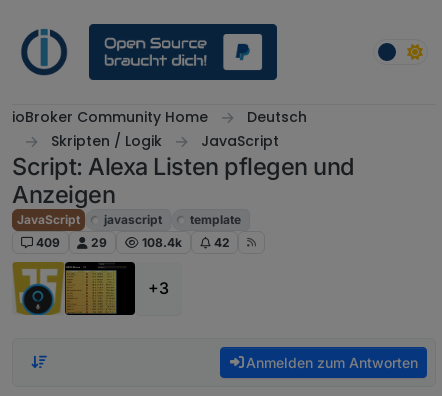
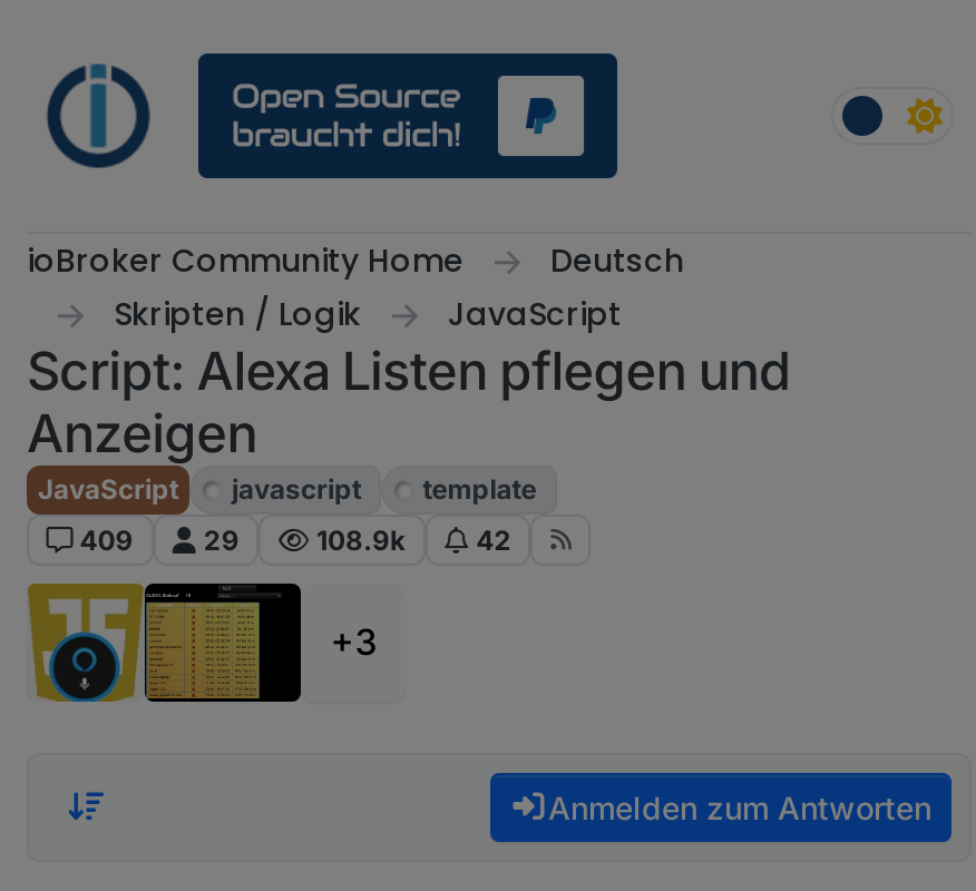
[142,235,182,250] 108.4k -> [316,523,406,556] 108.9k

